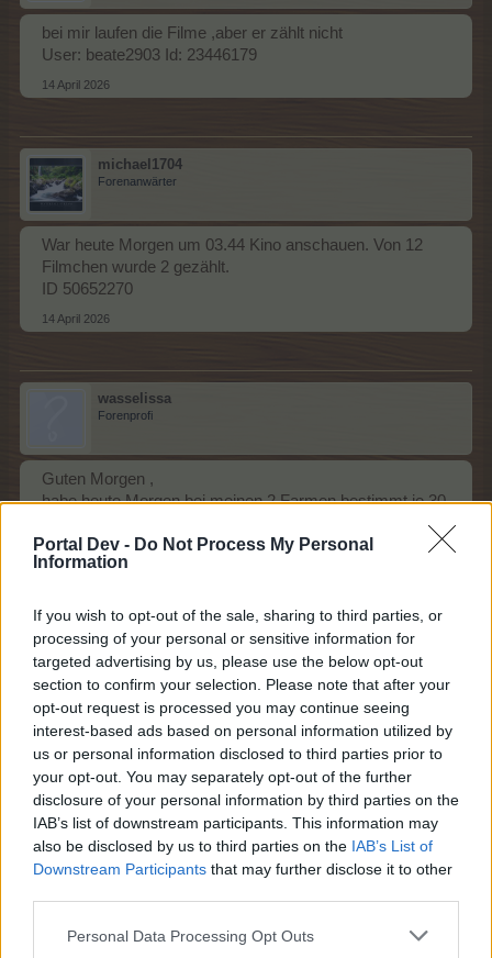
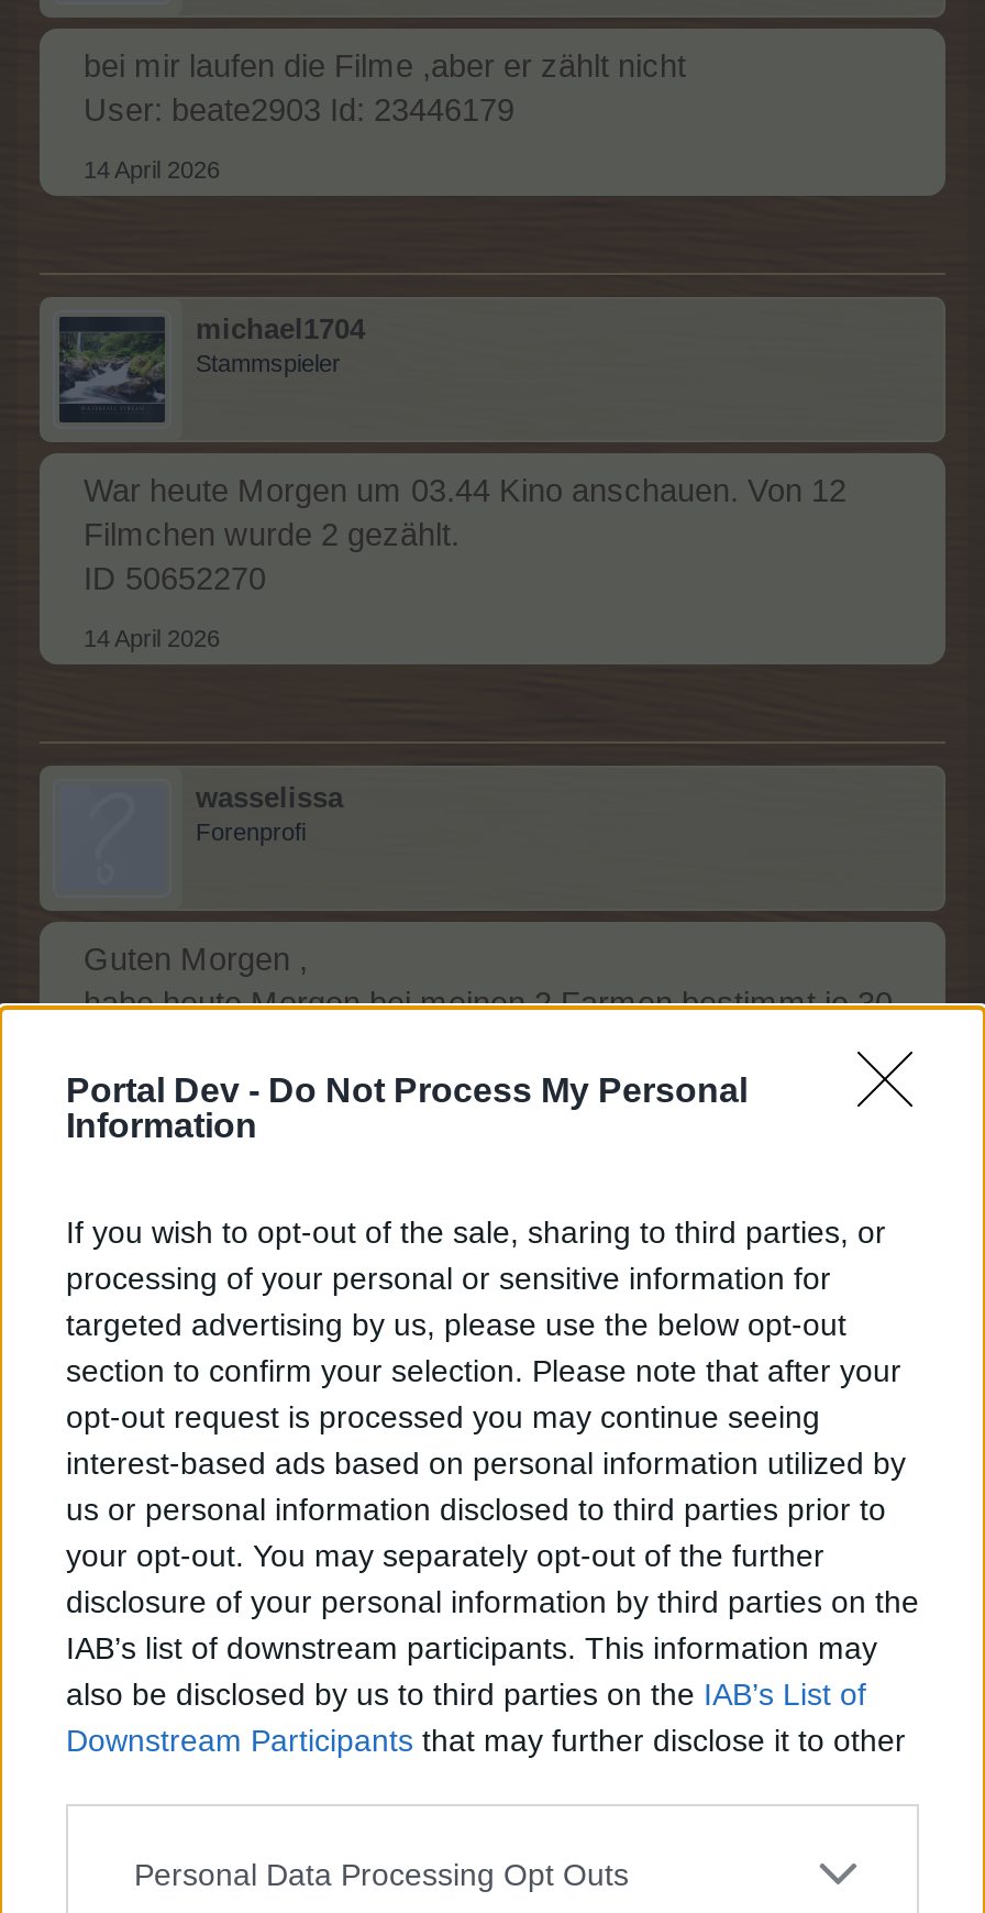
[98,175,177,188] Forenanwärter -> [196,350,341,377] Stammspieler

